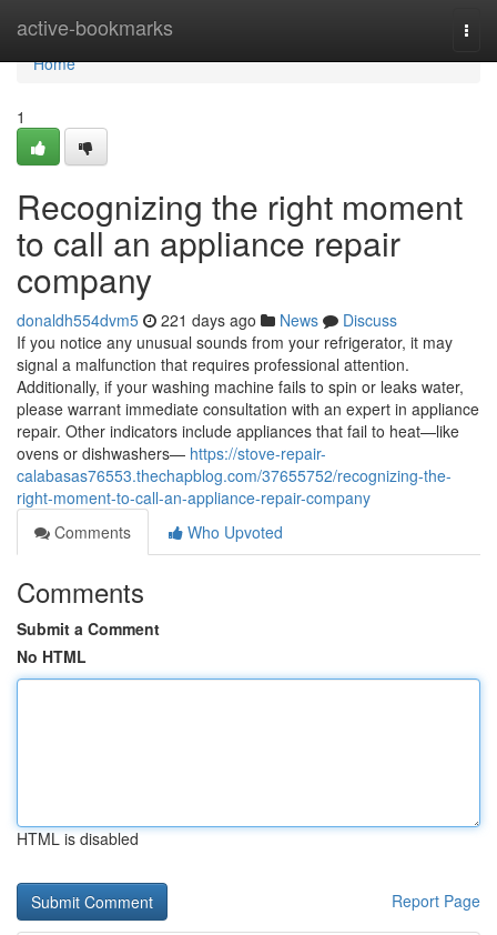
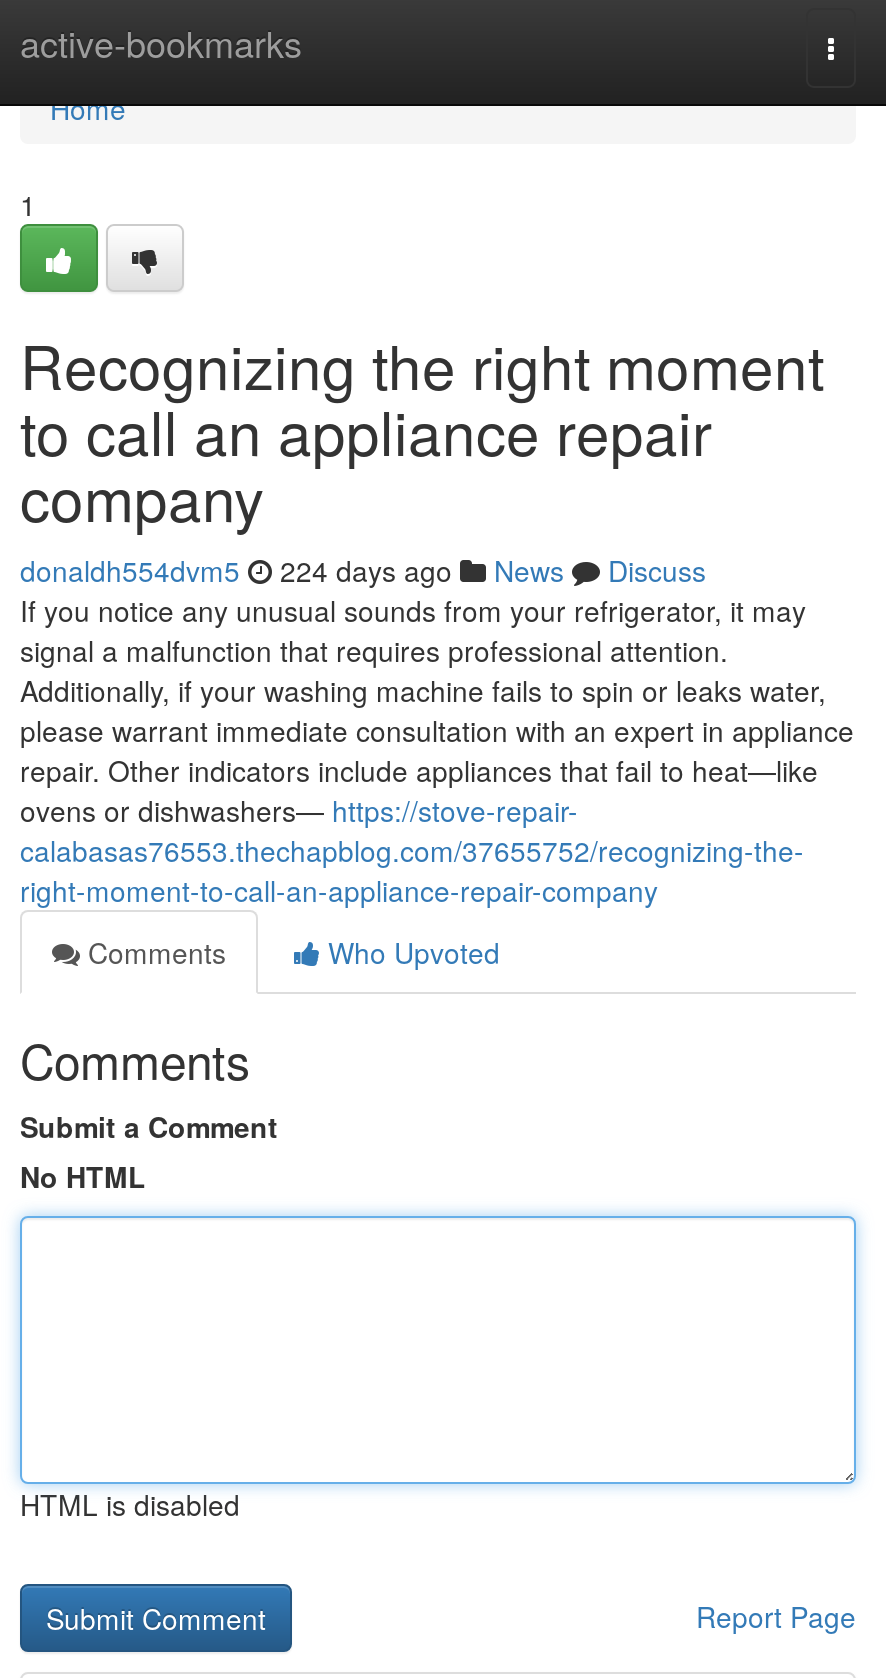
[17,309,397,331] donaldh554dvm5 221 days ago News Discuss -> [20,550,706,590] donaldh554dvm5 224 days ago News Discuss

